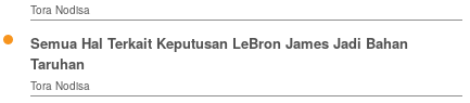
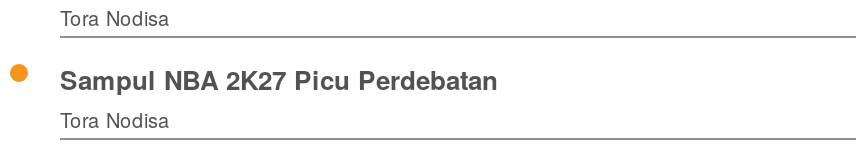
[30,33,408,74] Semua Hal Terkait Keputusan LeBron James Jadi Bahan | Taruhan -> [60,60,498,98] Sampul NBA 2K27 Picu Perdebatan

